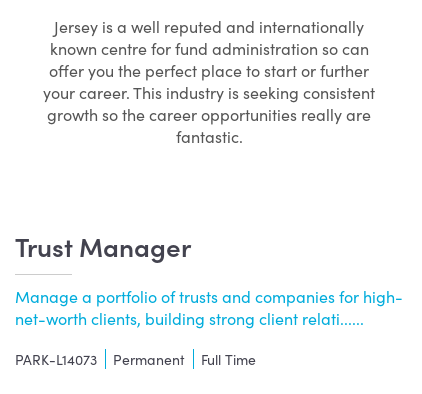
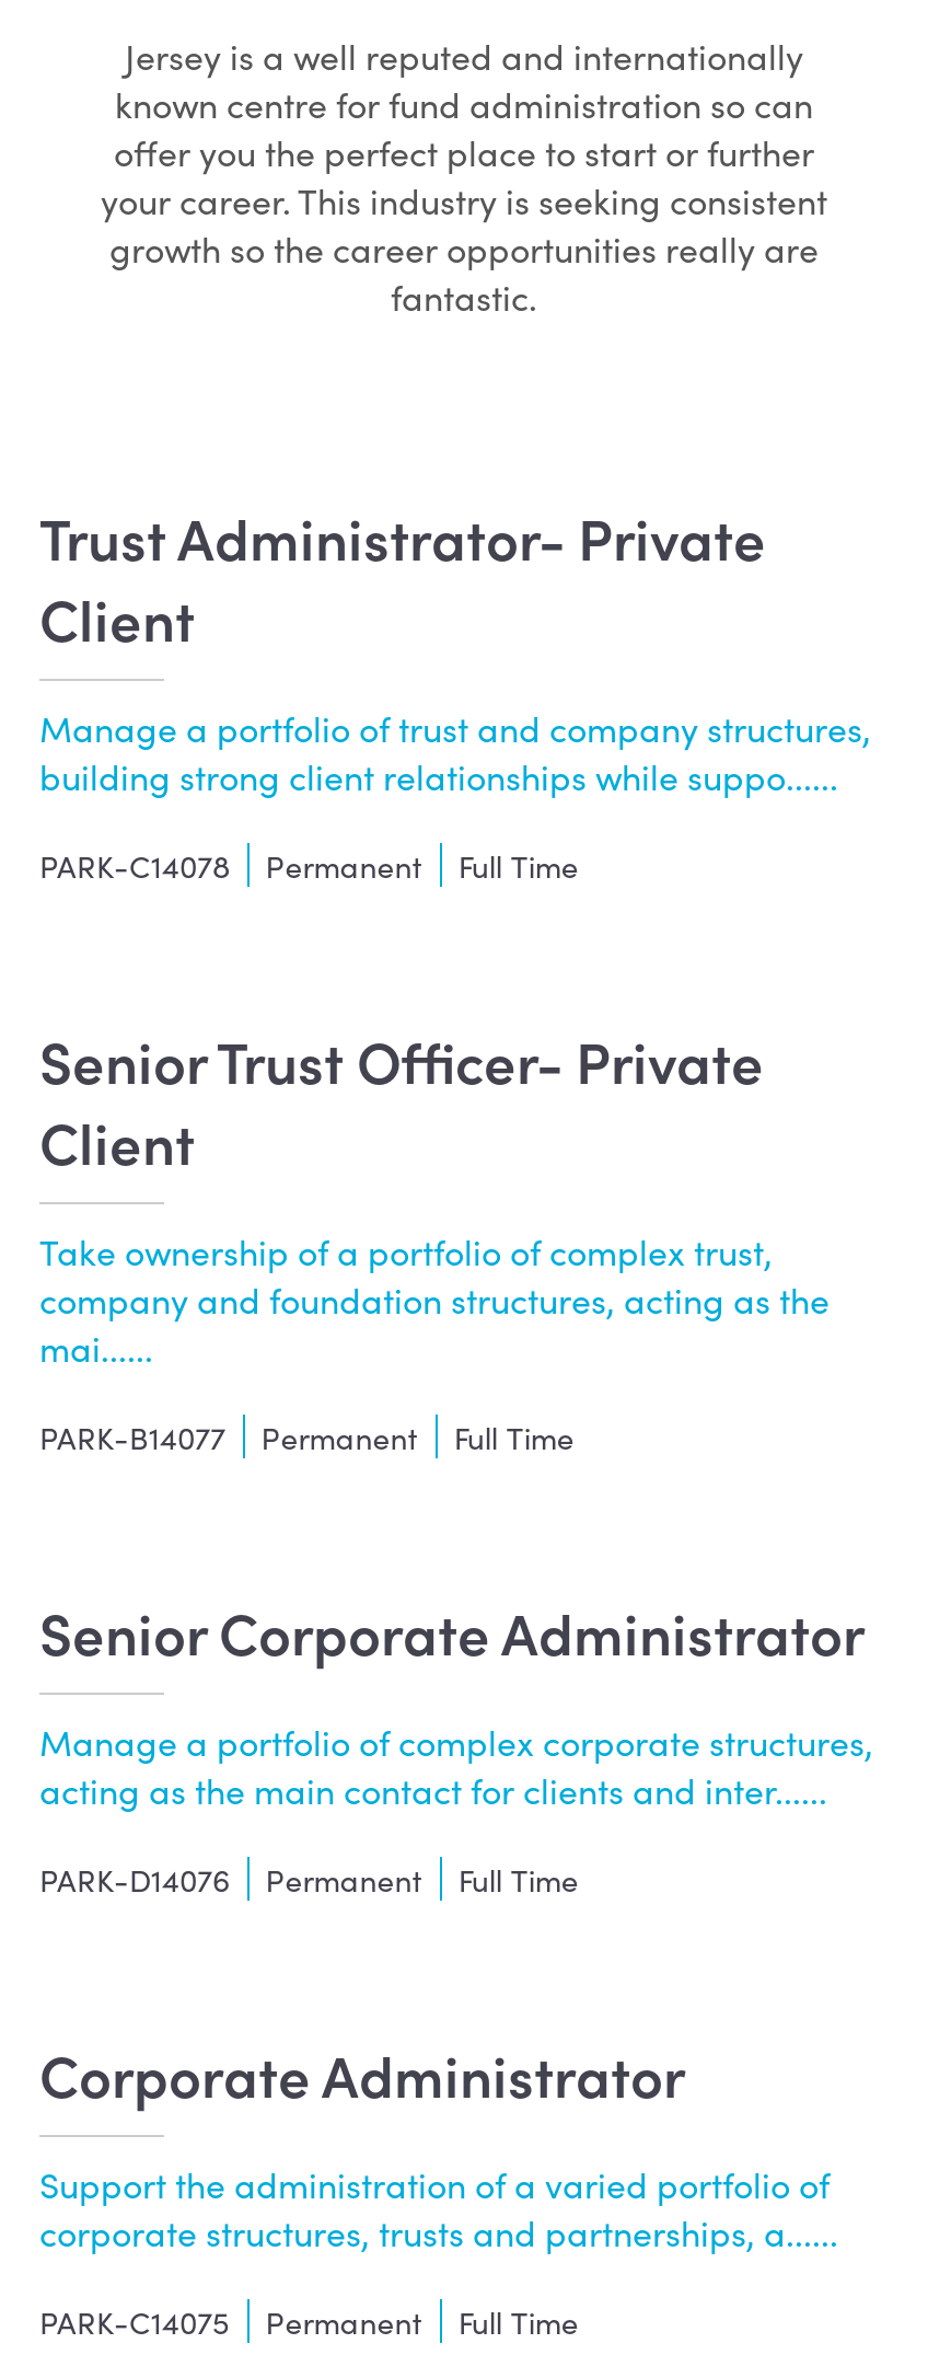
[15,227,403,369] Trust Manager | Manage a portfolio of trusts and companies for high- | net-worth clients, building strong client relati...... | PARK-L14073 -> [39,495,873,2343] Trust Administrator- Private | Client | Manage a portfolio of trust and company structures, | building strong client relationships while suppo...... | PARK-C14078 | Permanent | Full Time | Senior Trust Officer- Private | Client | Take ownership of a portfolio of complex trust, | company and foundation structures, acting as the | mai...... | PARK-B14077 | Permanent | Full Time | Senior Corporate Administrator | Manage a portfolio of complex corporate structures, | acting as the main contact for clients and inter...... | PARK-D14076 | Permanent | Full Time | Corporate Administrator | Support the administration of a varied portfolio of | corporate structures, trusts and partnerships, a...... | PARK-C14075

